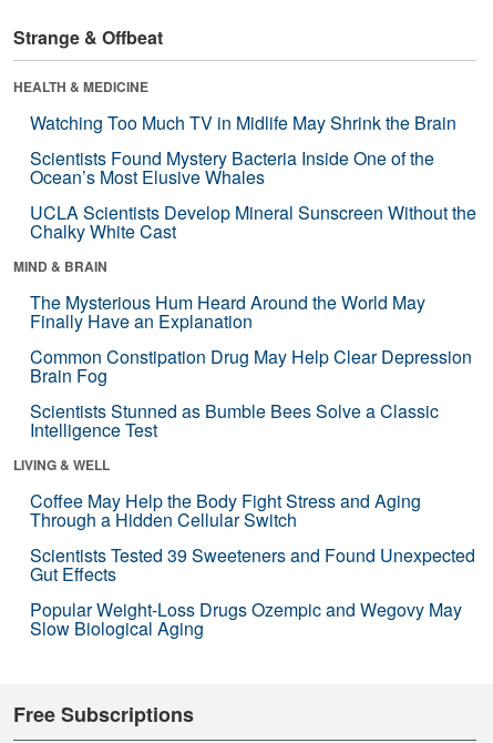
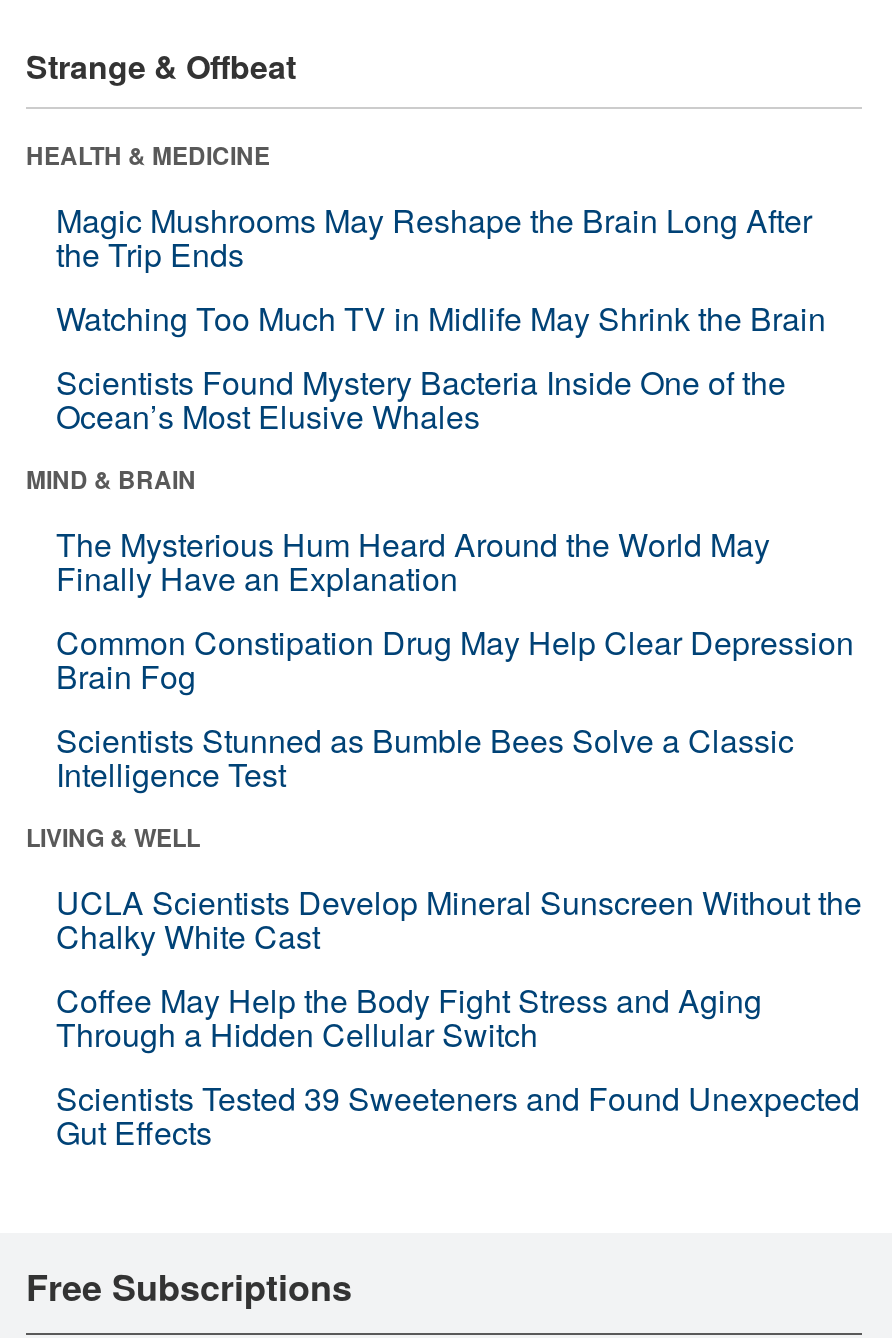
none -> [56,197,812,277] Magic Mushrooms May Reshape the Brain Long After | the Trip Ends
moved [30,110,456,189] -> [56,295,826,439]: Watching Too Much TV in Midlife May Shrink the Brain | Scientists Found Mystery Bacteria Inside One of the | Ocean’s Most Elusive Whales
moved [30,199,476,244] -> [56,879,862,959]: UCLA Scientists Develop Mineral Sunscreen Without the | Chalky White Cast
moved [30,488,475,586] -> [56,977,860,1155]: Coffee May Help the Body Fight Stress and Aging | Through a Hidden Cellular Switch | Scientists Tested 39 Sweeteners and Found Unexpected | Gut Effects
[30,596,462,641] Popular Weight-Loss Drugs Ozempic and Wegovy May | Slow Biological Aging -> none

